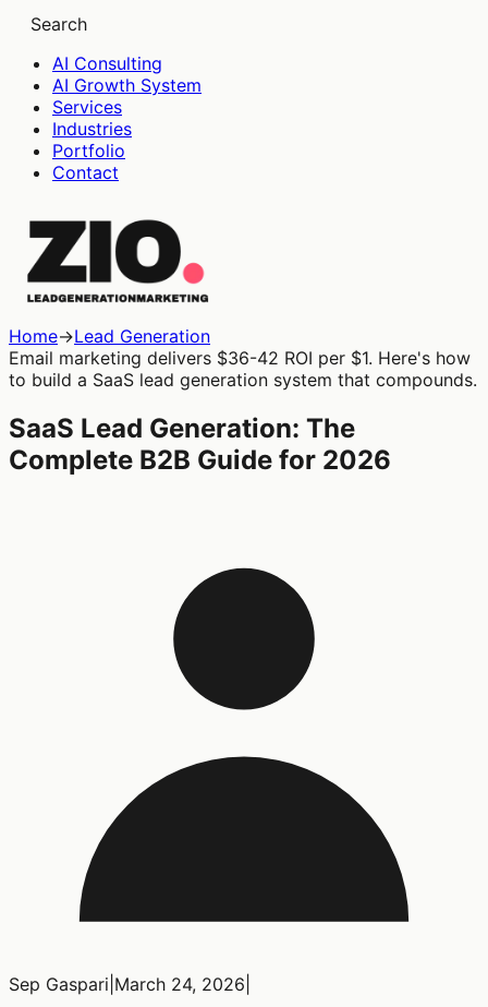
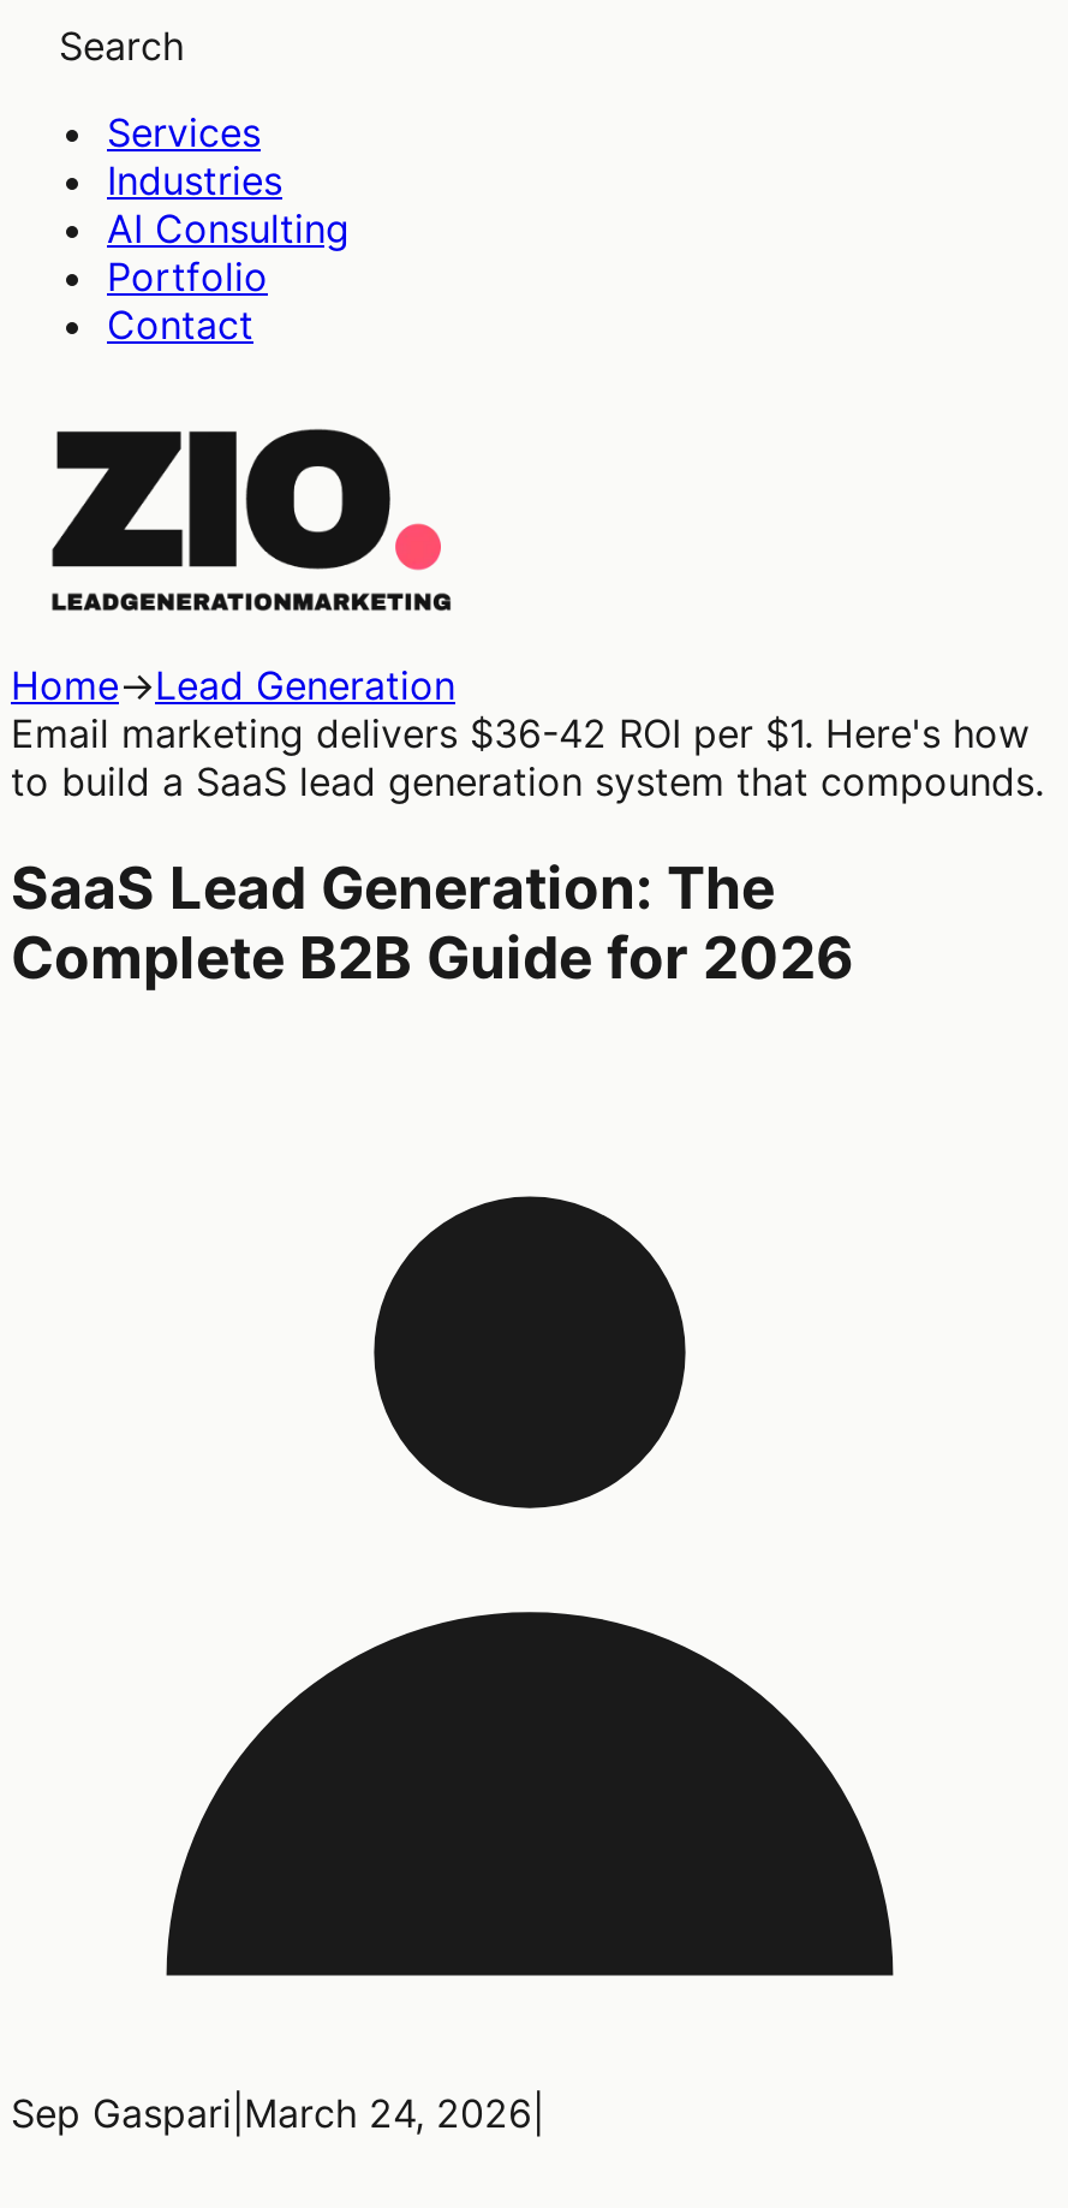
moved [52,52,162,74] -> [107,204,350,252]: AI Consulting
[52,74,202,96] AI Growth System -> none
moved [52,96,132,140] -> [107,108,282,204]: Services | Industries

